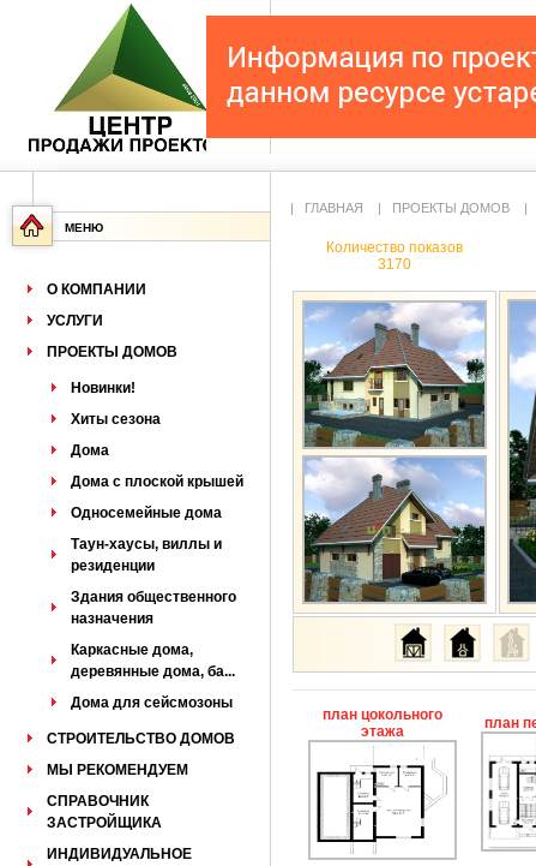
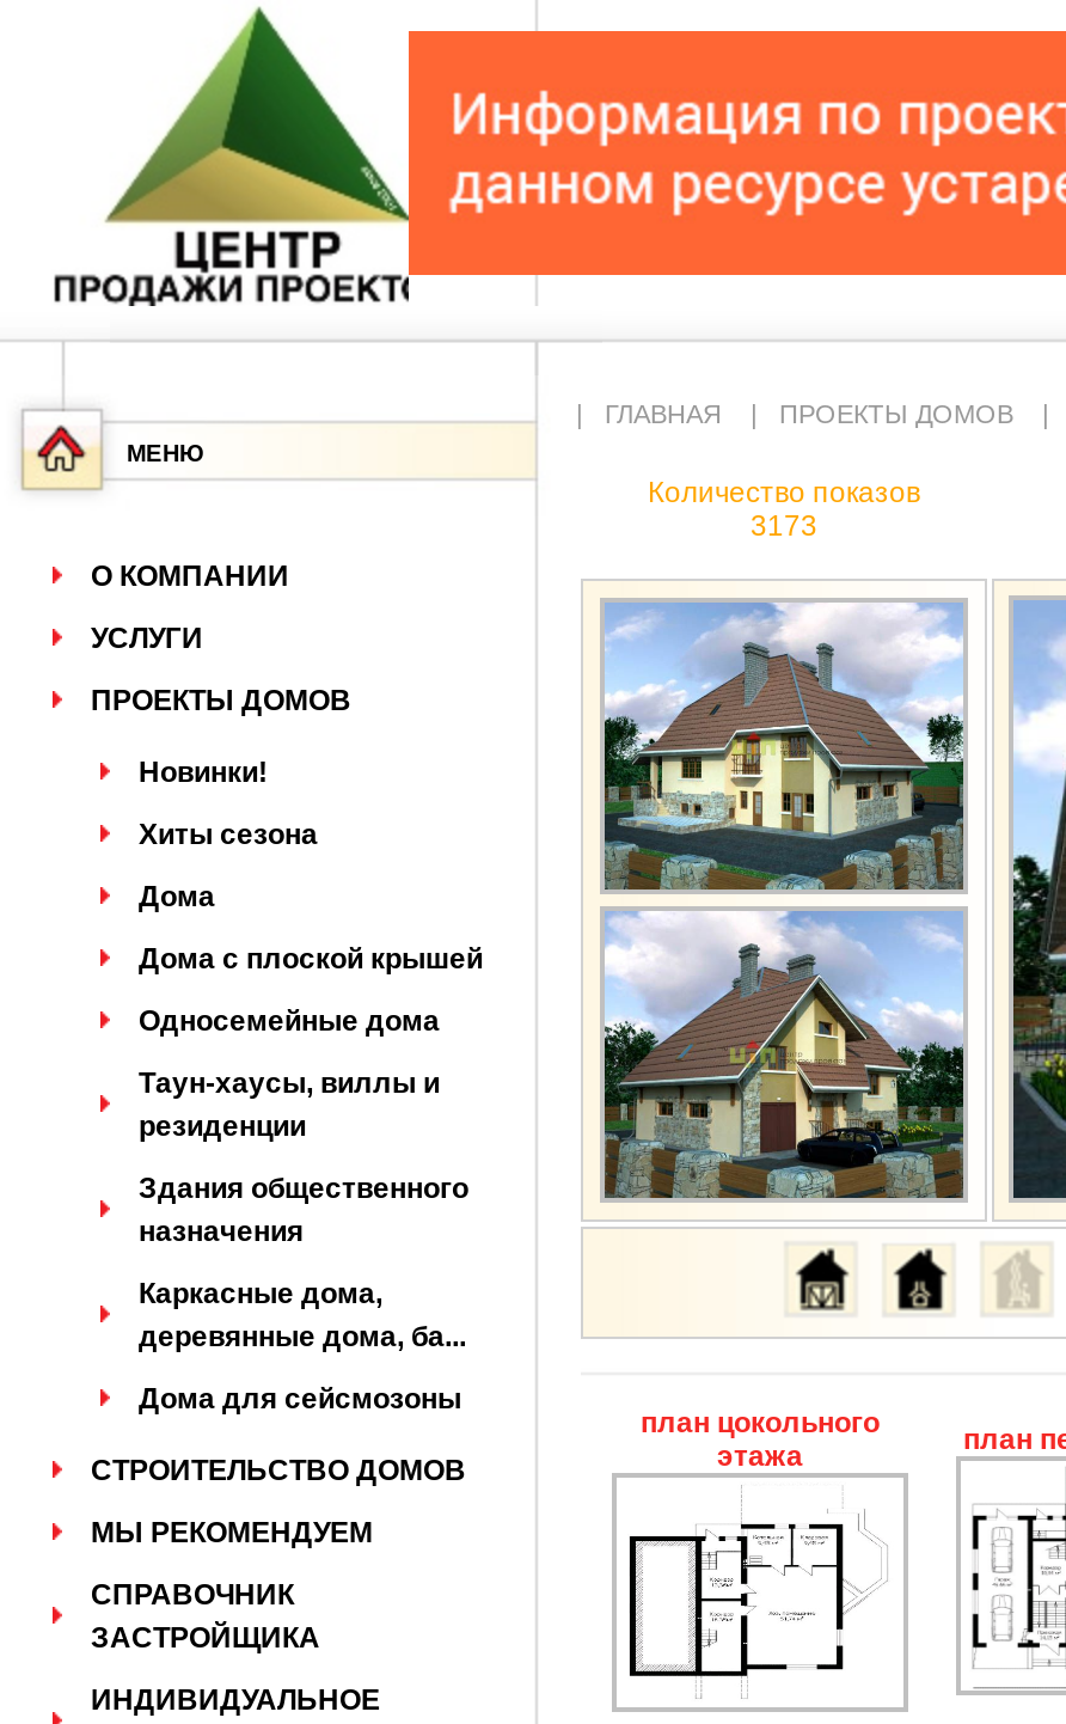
[378,256,411,273] 3170 -> [751,509,817,543] 3173

